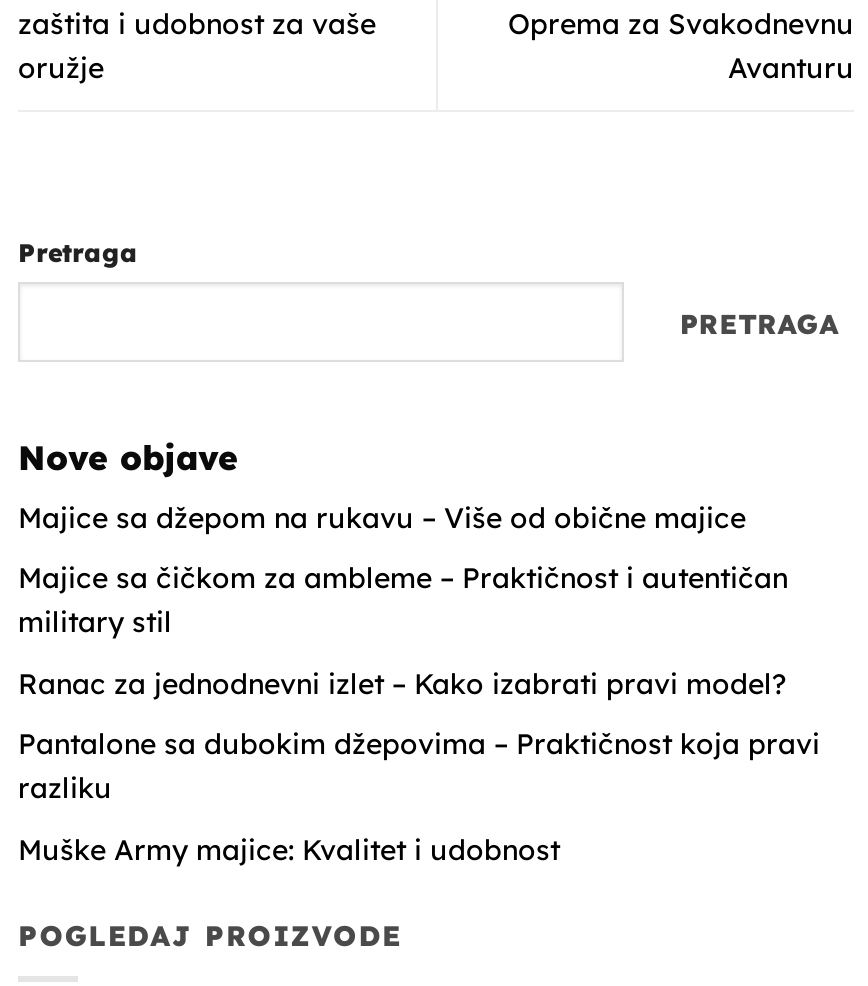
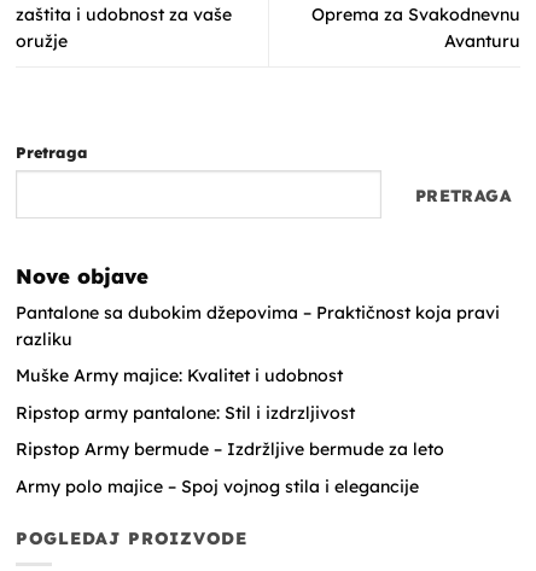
[18,500,788,702] Majice sa džepom na rukavu – Više od obične majice | Majice sa čičkom za ambleme – Praktičnost i autentičan | military stil | Ranac za jednodnevni izlet – Kako izabrati pravi model? -> none
moved [18,726,820,867] -> [16,302,500,387]: Pantalone sa dubokim džepovima – Praktičnost koja pravi | razliku | Muške Army majice: Kvalitet i udobnost
none -> [16,402,444,497] Ripstop army pantalone: Stil i izdrzljivost | Ripstop Army bermude – Izdržljive bermude za leto | Army polo majice – Spoj vojnog stila i elegancije

